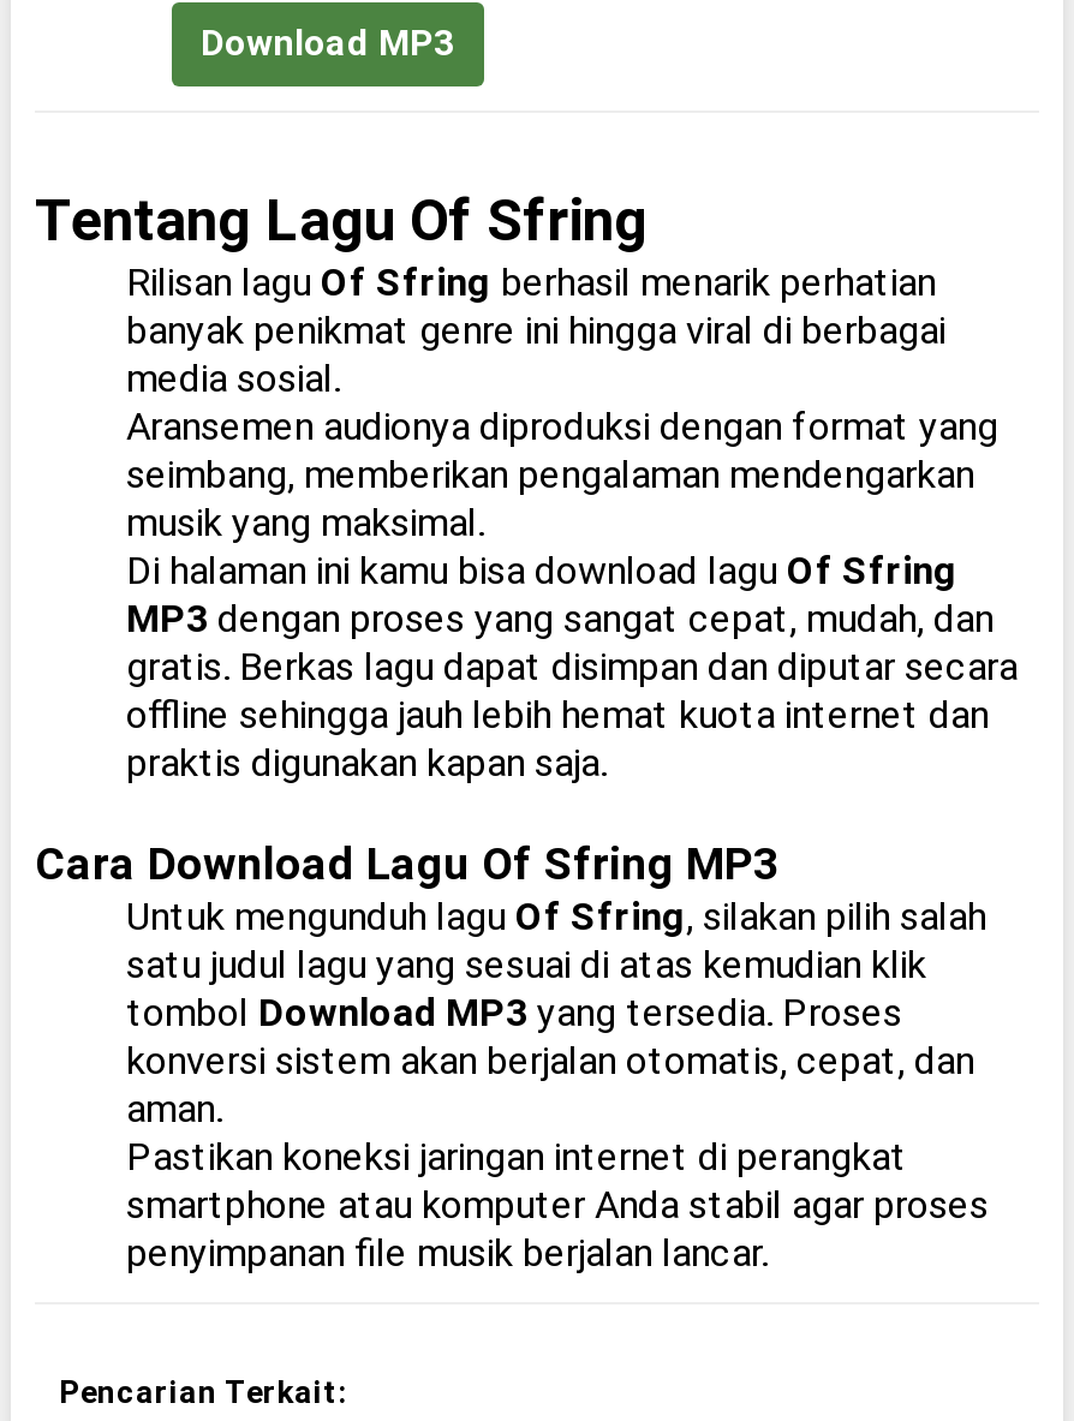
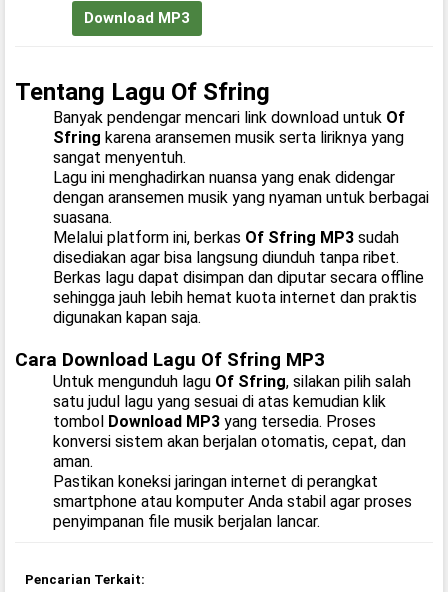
[126,259,1018,786] Rilisan lagu Of Sfring berhasil menarik perhatian | banyak penikmat genre ini hingga viral di berbagai | media sosial. | Aransemen audionya diproduksi dengan format yang | seimbang, memberikan pengalaman mendengarkan | musik yang maksimal. | Di halaman ini kamu bisa download lagu Of Sfring | MP3 dengan proses yang sangat cepat, mudah, dan | gratis. Berkas lagu dapat disimpan dan diputar secara | offline sehingga jauh lebih hemat kuota internet dan | praktis digunakan kapan saja. -> [53,108,429,327] Banyak pendengar mencari link download untuk Of | Sfring karena aransemen musik serta liriknya yang | sangat menyentuh. | Lagu ini menghadirkan nuansa yang enak didengar | dengan aransemen musik yang nyaman untuk berbagai | suasana. | Melalui platform ini, berkas Of Sfring MP3 sudah | disediakan agar bisa langsung diunduh tanpa ribet. | Berkas lagu dapat disimpan dan diputar secara offline | sehingga jauh lebih hemat kuota internet dan praktis | digunakan kapan saja.

